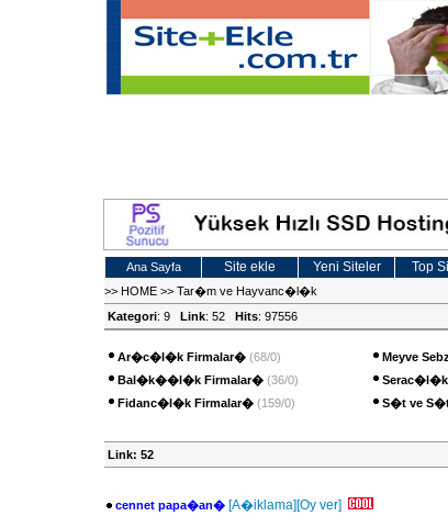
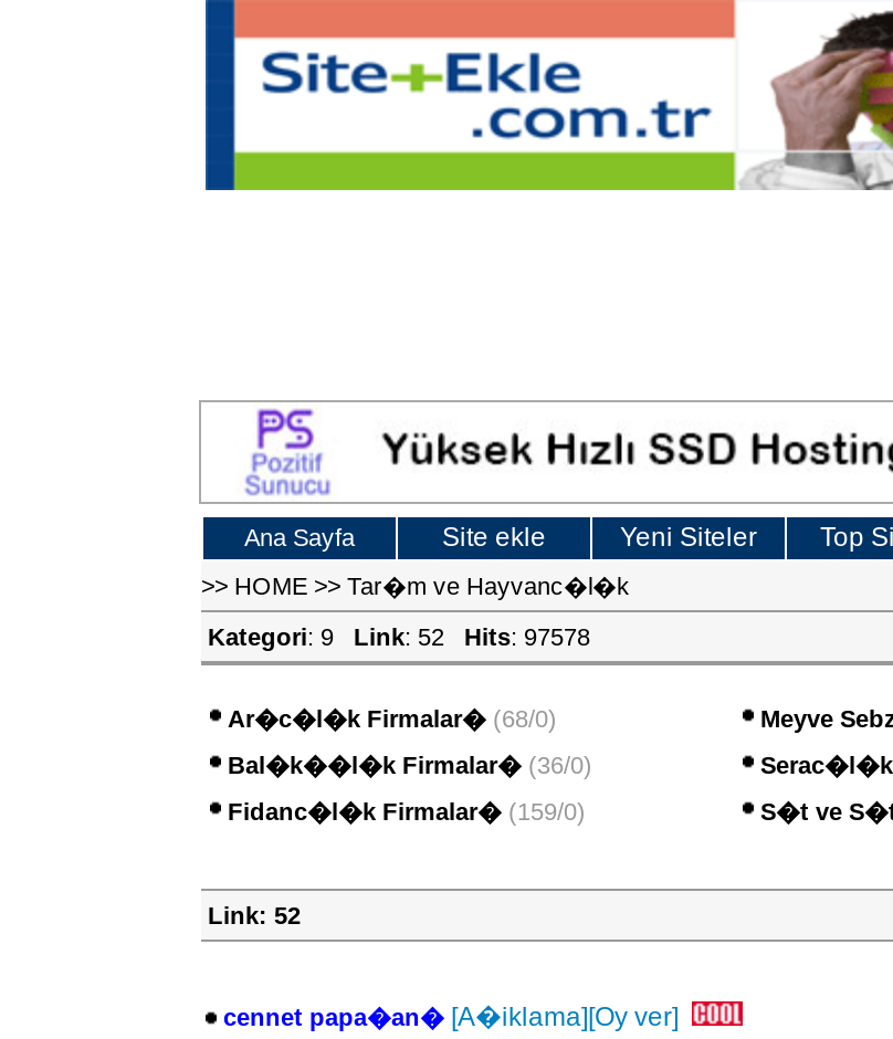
[108,310,298,323] Kategori: 9 Link: 52 Hits: 97556 -> [208,623,590,650] Kategori: 9 Link: 52 Hits: 97578

